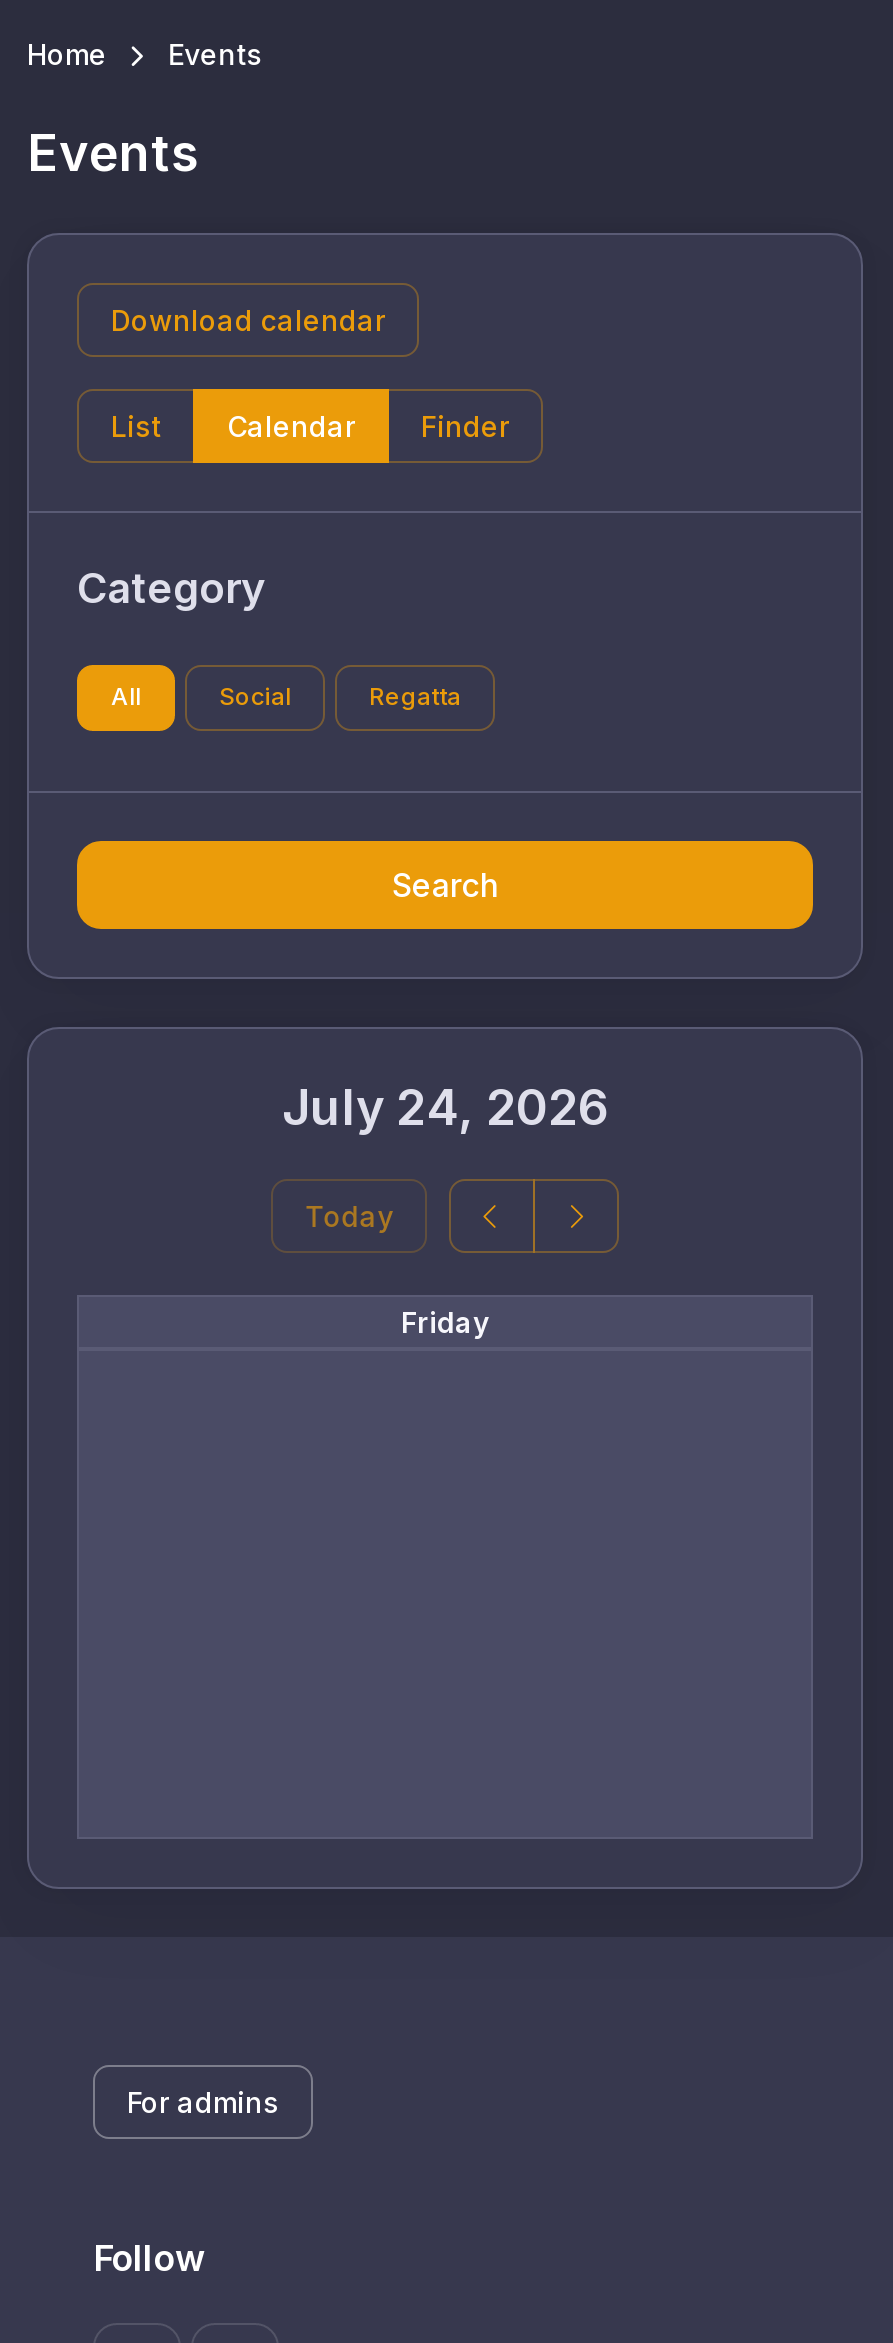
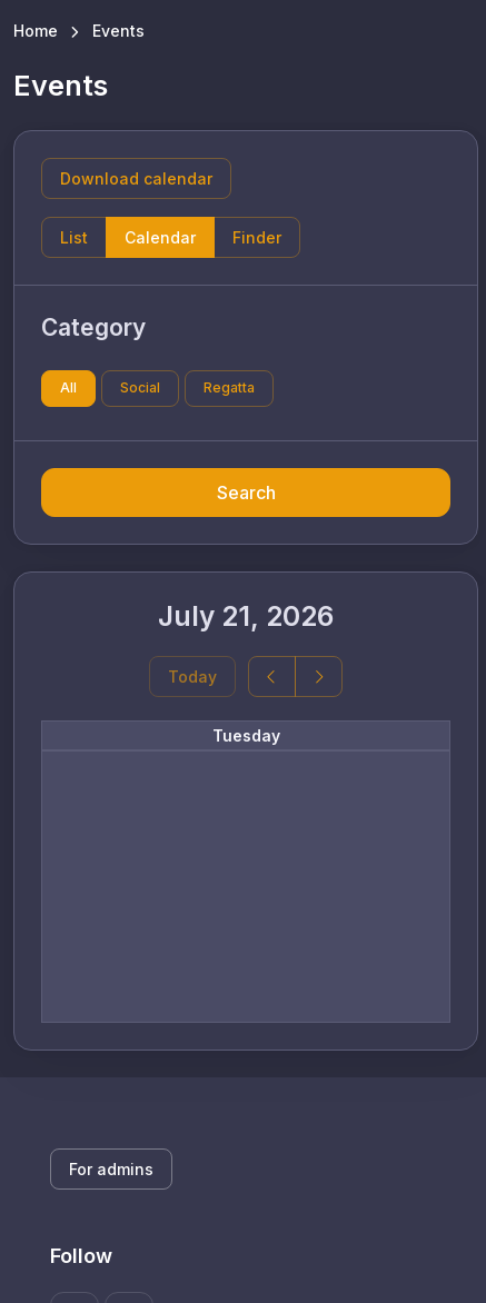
[282,1077,608,1137] July 24, 2026 -> [158,599,334,633] July 21, 2026
[401,1304,489,1338] Friday -> [212,726,280,745] Tuesday

